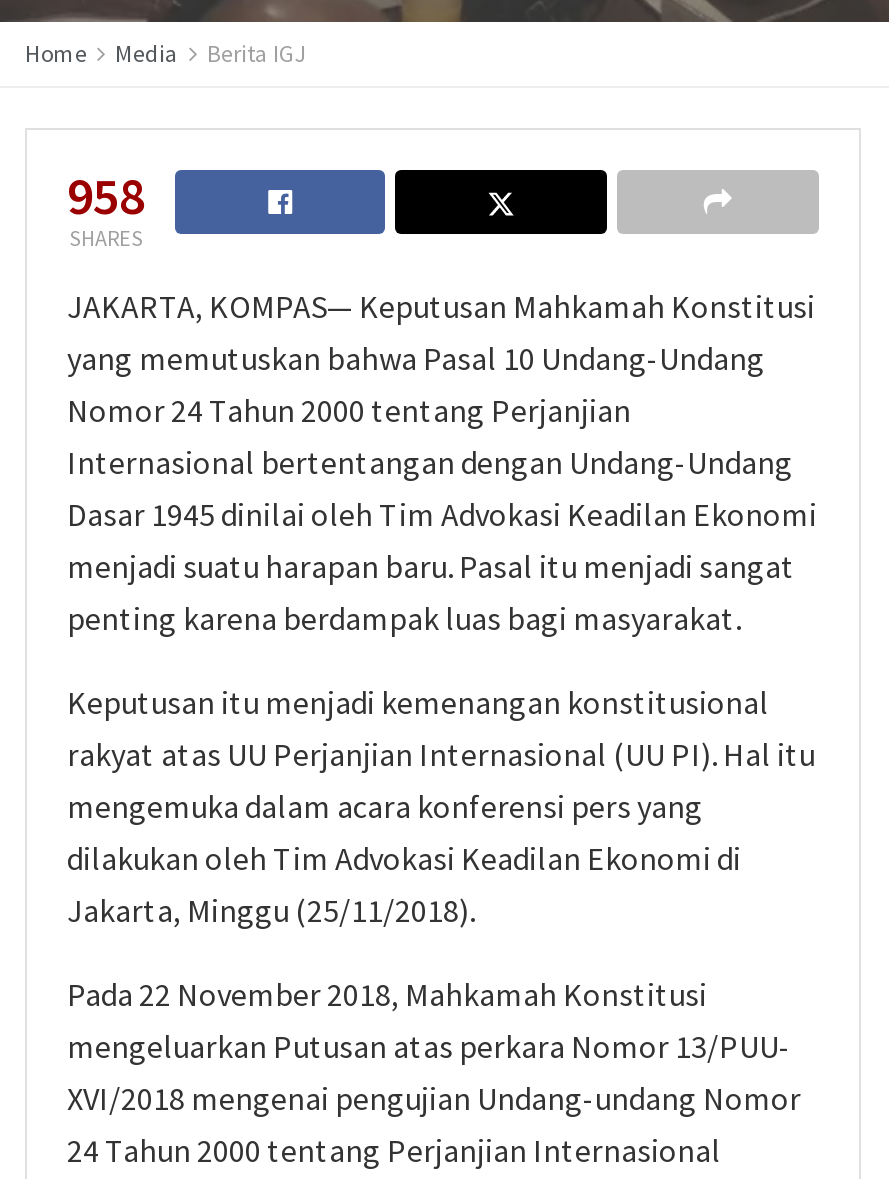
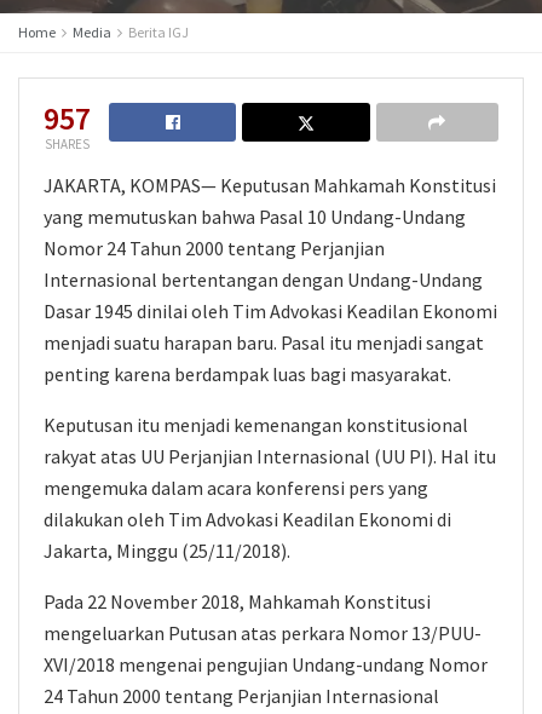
[67,162,145,228] 958 -> [44,98,91,138] 957

